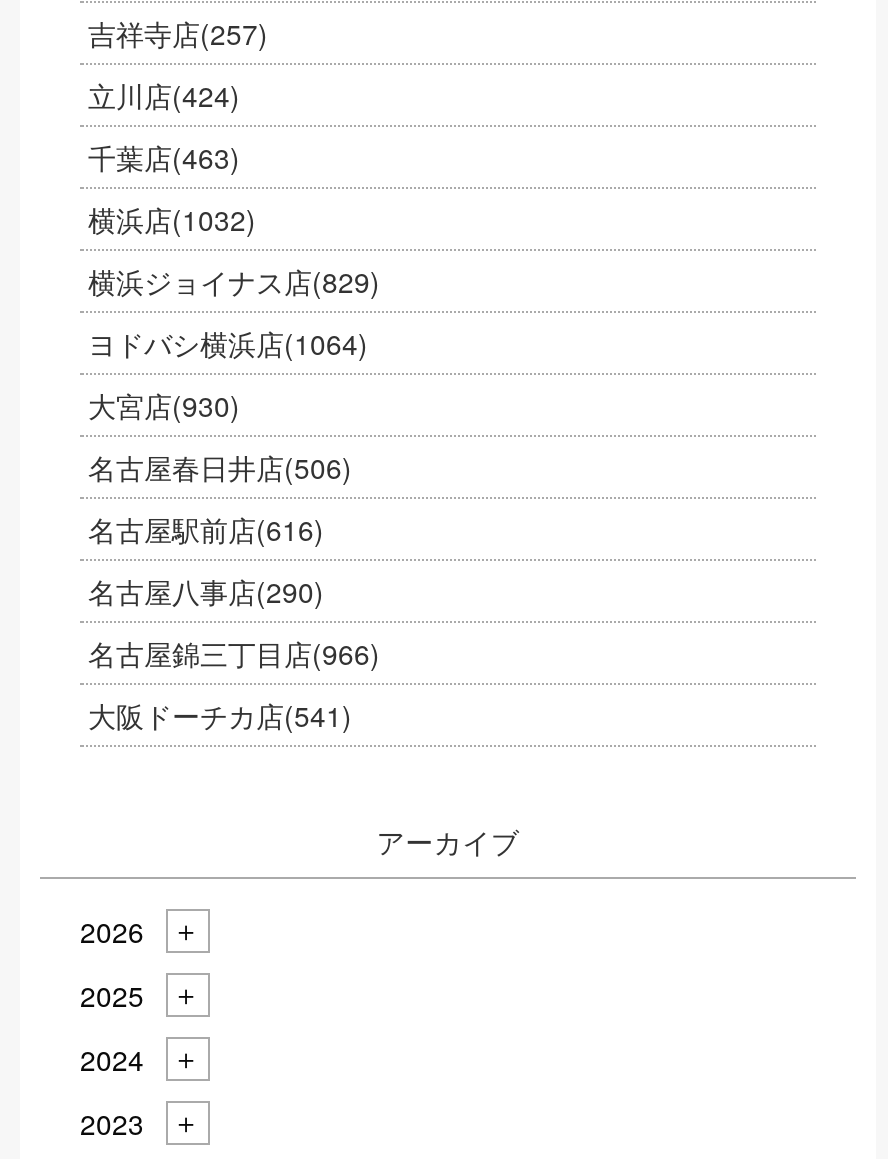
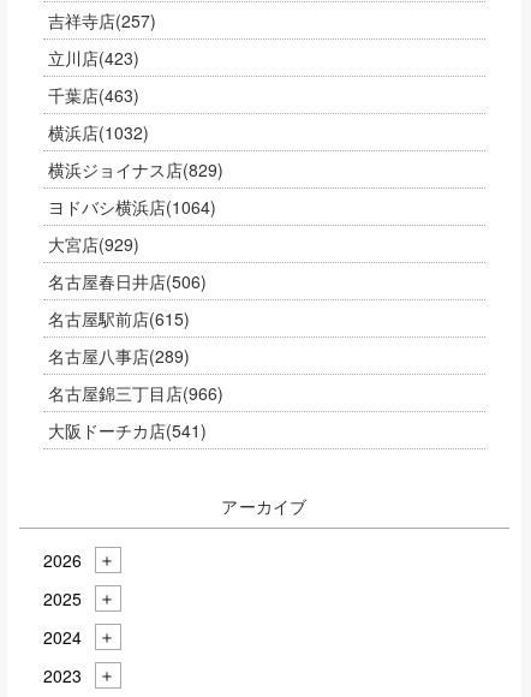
[88,76,240,116] 立川店(424) -> [48,45,139,69] 立川店(423)
[88,386,240,426] 大宮店(930) -> [48,232,139,256] 大宮店(929)
[88,510,324,550] 名古屋駅前店(616) -> [48,306,190,330] 名古屋駅前店(615)
[88,572,324,612] 名古屋八事店(290) -> [48,343,190,367] 名古屋八事店(289)

